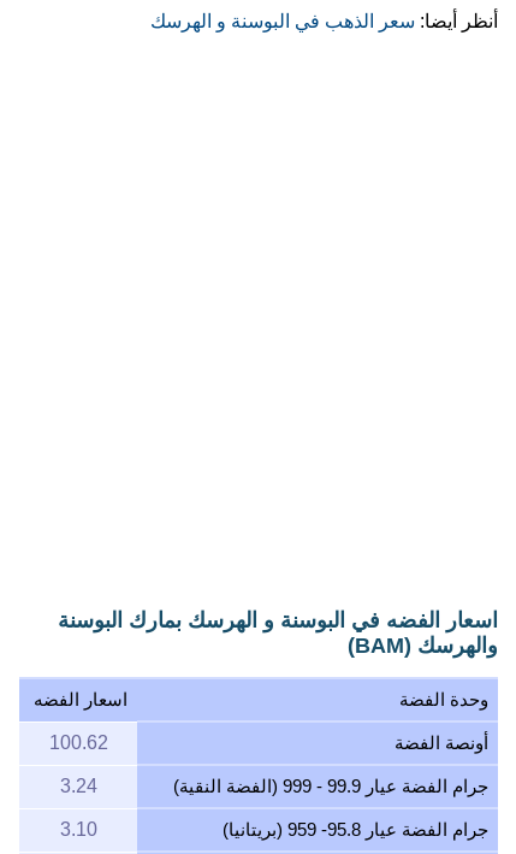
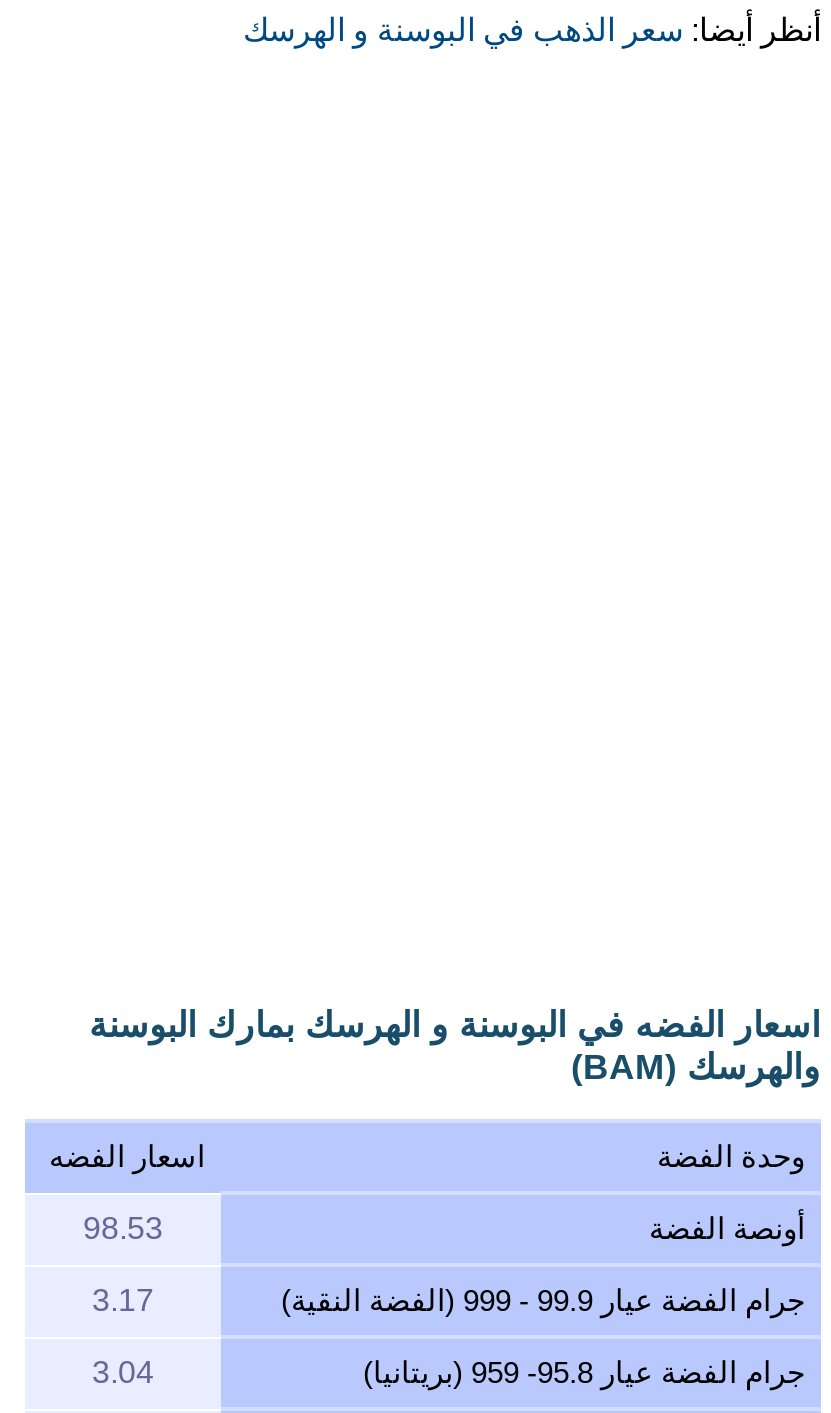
[49,732,108,753] 100.62 -> [83,1211,163,1245] 98.53
[60,776,97,796] 3.24 -> [92,1283,154,1317] 3.17
[60,819,97,840] 3.10 -> [92,1355,154,1389] 3.04

